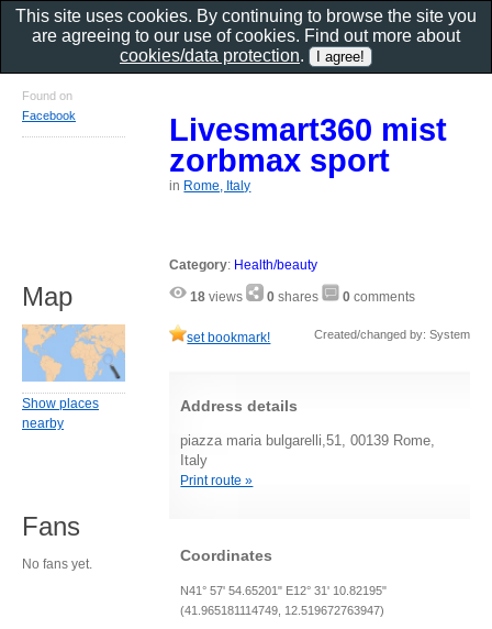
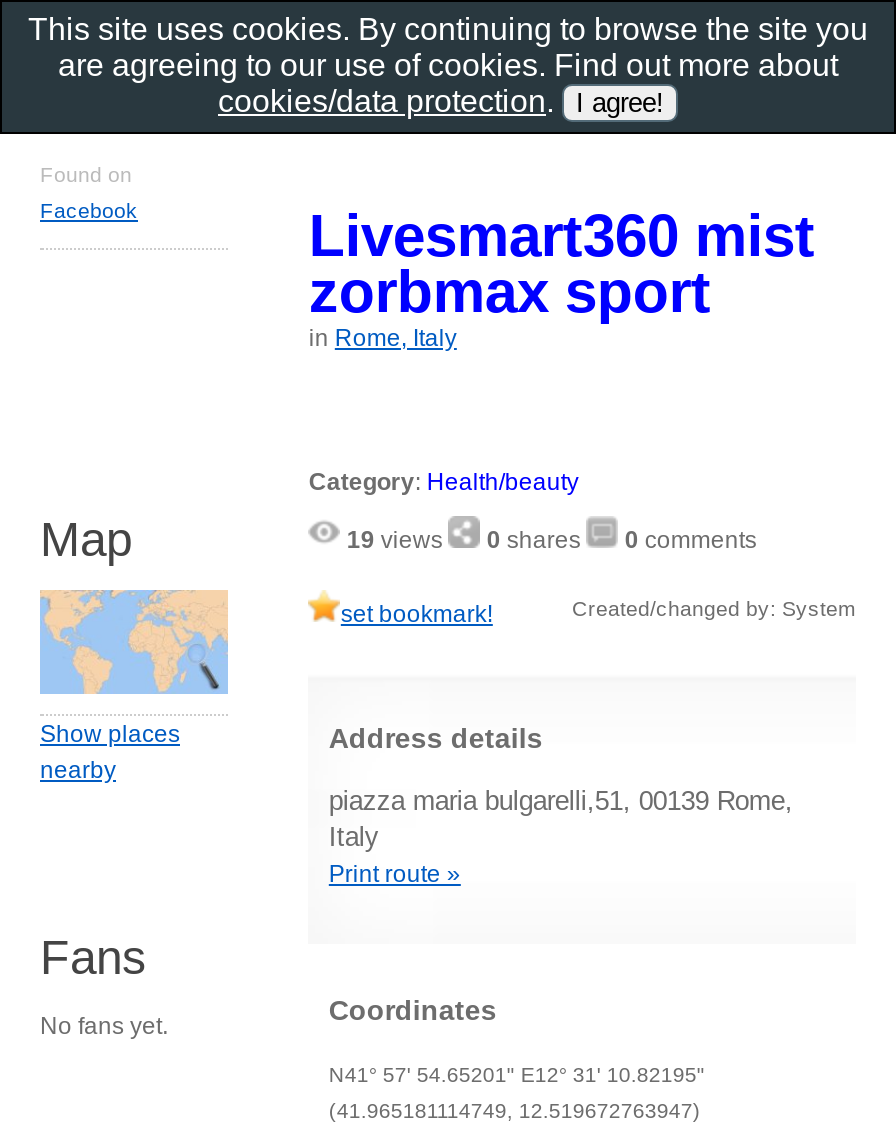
[190,289,416,305] 18 views 0 shares 0 comments -> [347,526,757,554] 19 views 0 shares 0 comments

